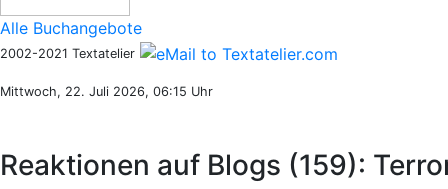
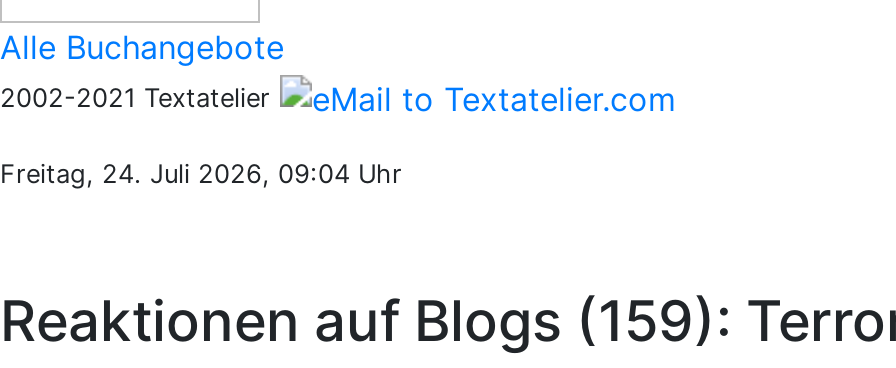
[0,84,213,99] Mittwoch, 22. Juli 2026, 06:15 Uhr -> [0,158,402,188] Freitag, 24. Juli 2026, 09:04 Uhr

